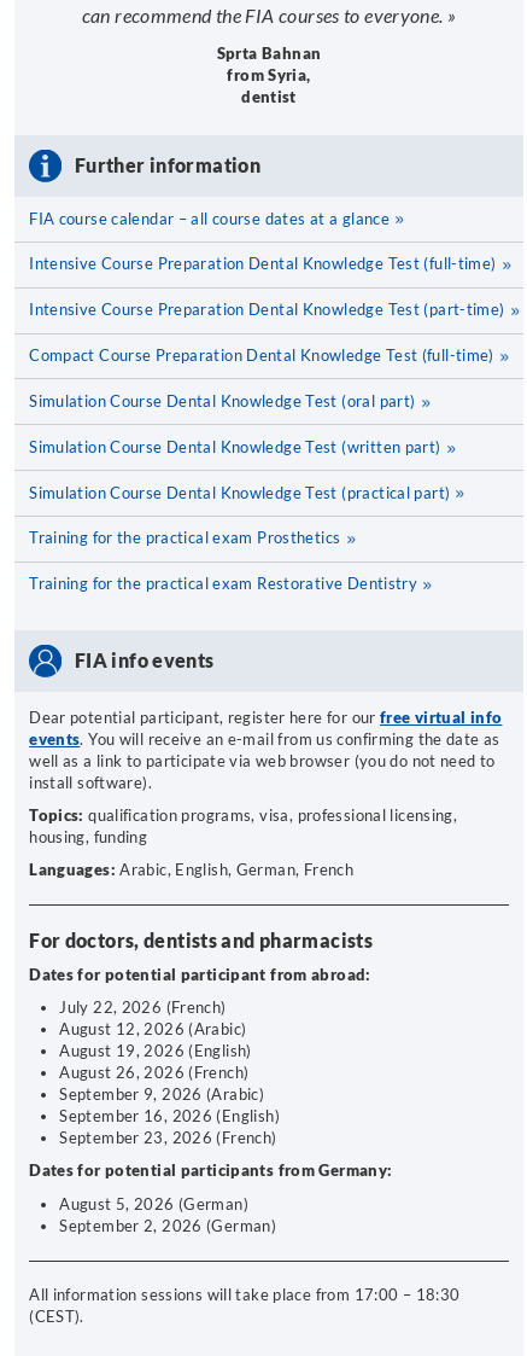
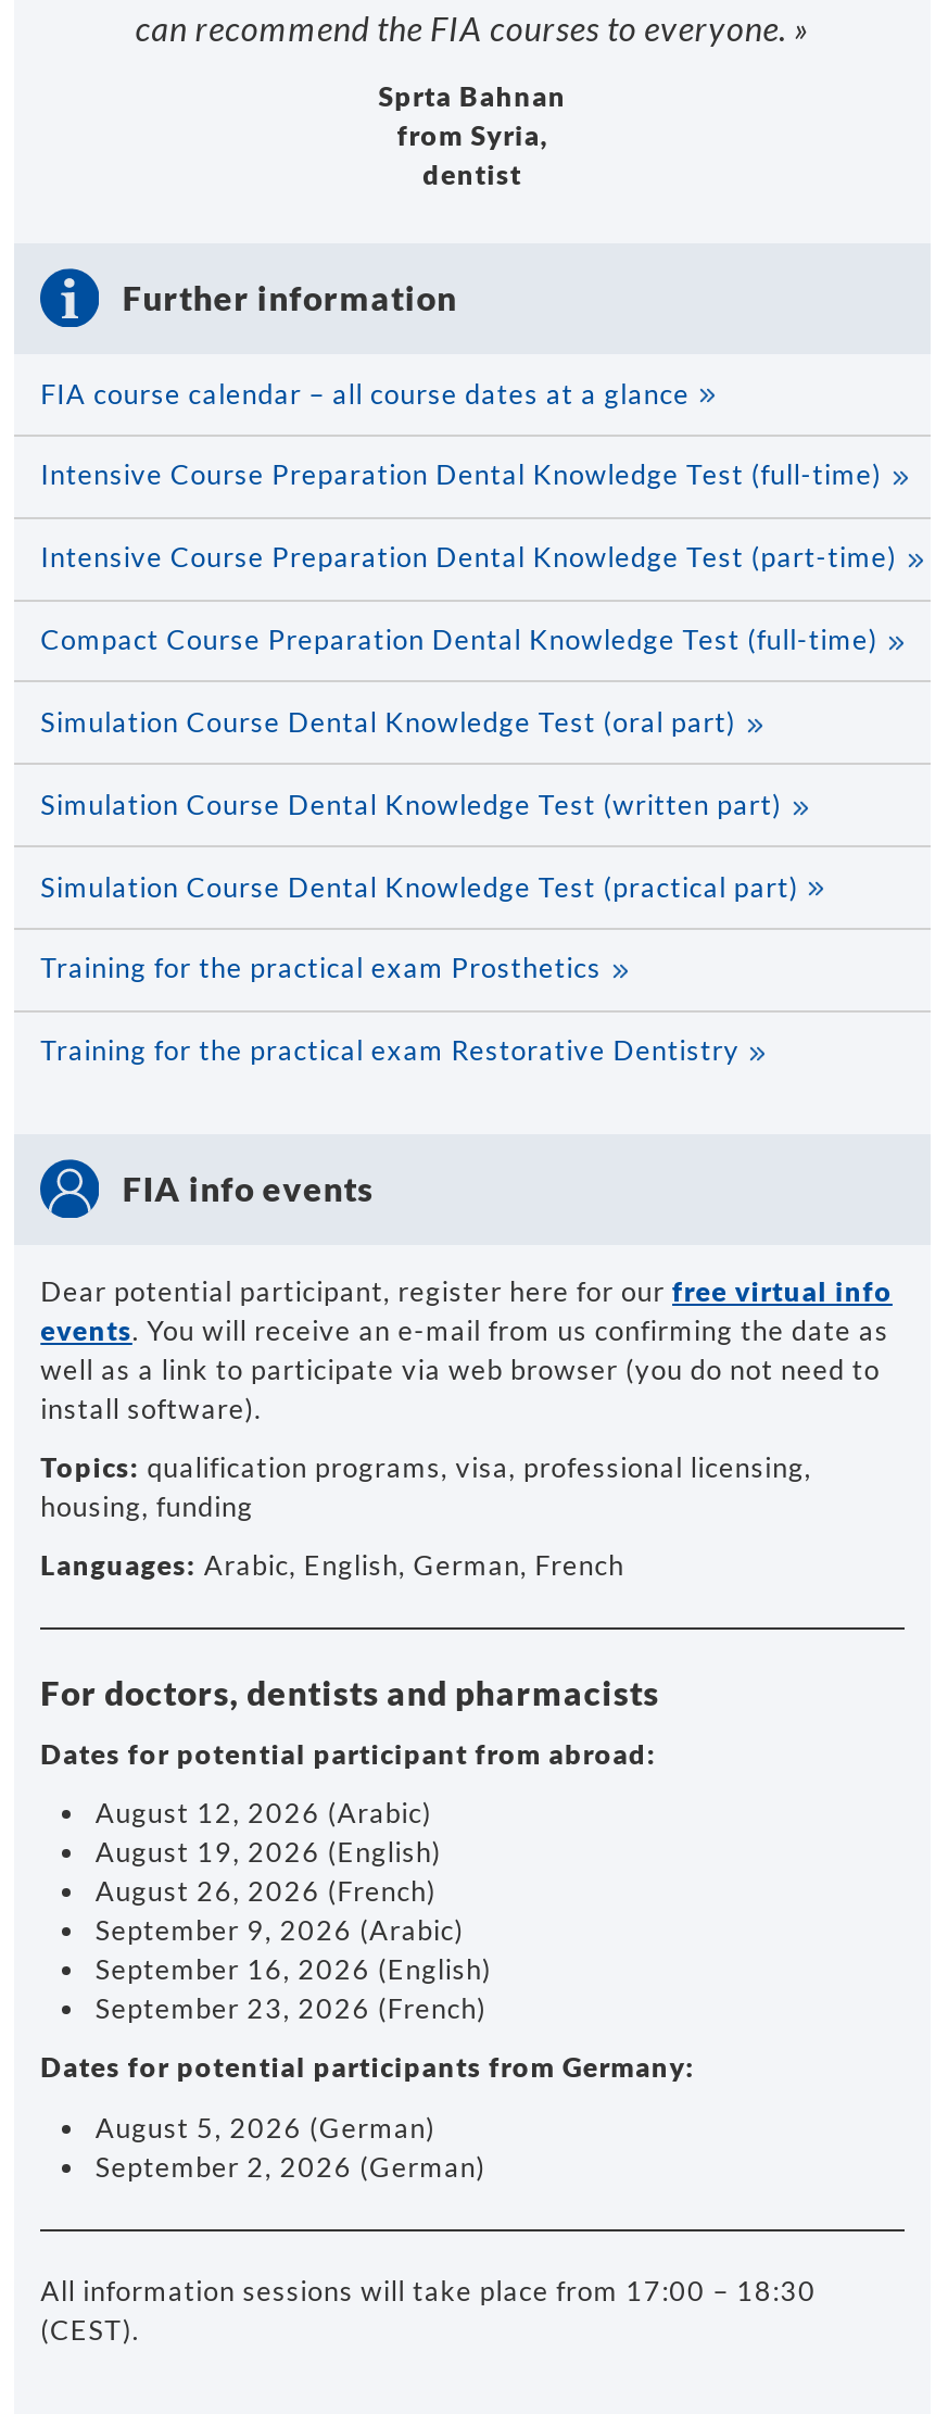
[59,999,226,1017] July 22, 2026 (French) -> none

